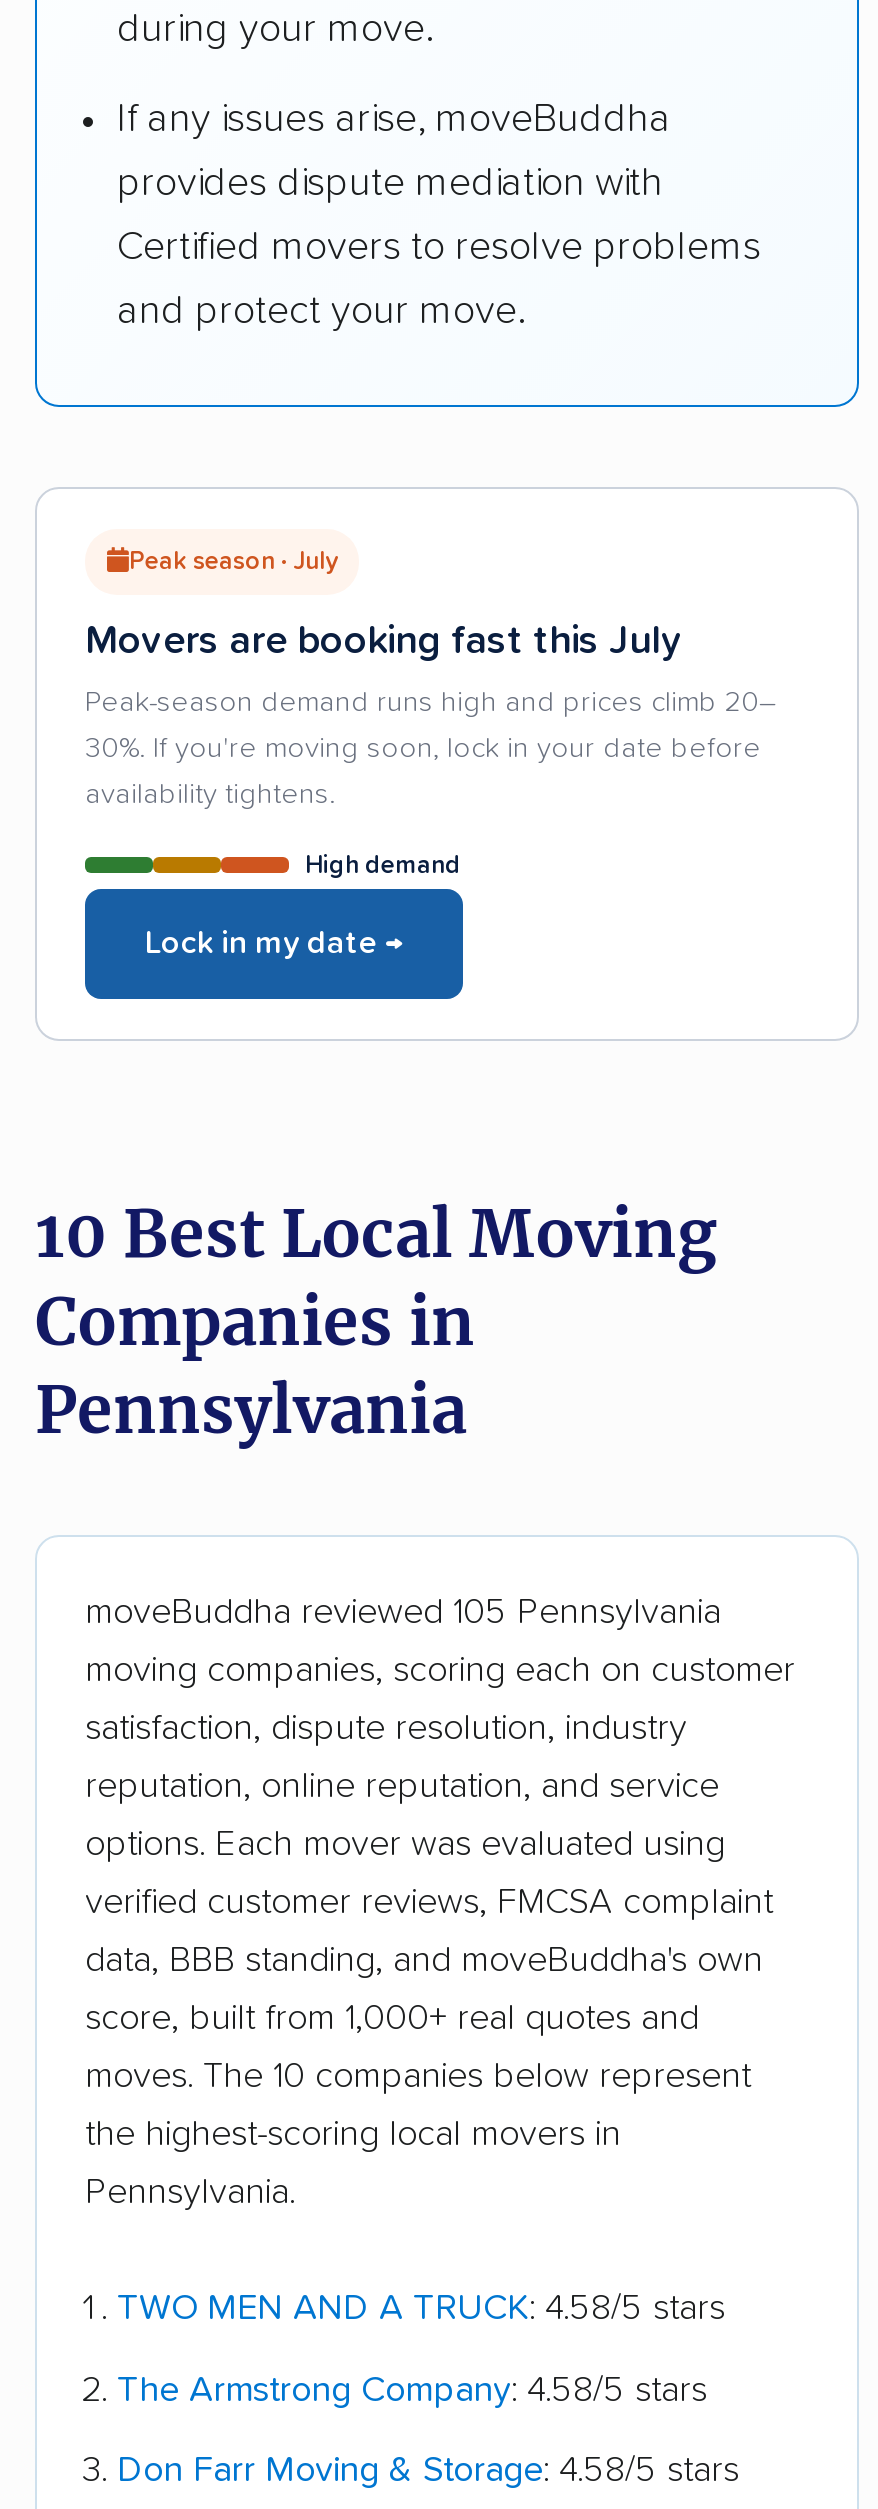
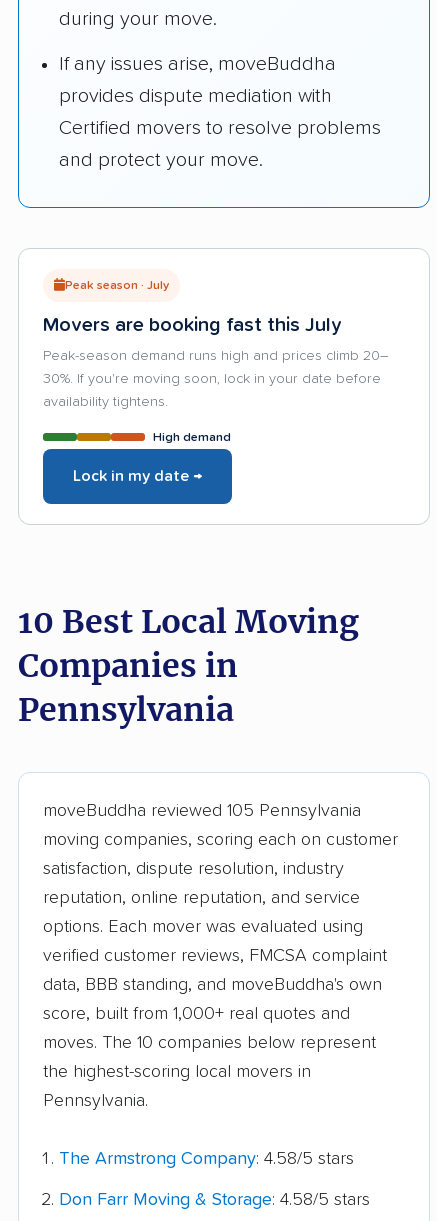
[117,2291,725,2327] TWO MEN AND A TRUCK: 4.58/5 stars -> none

